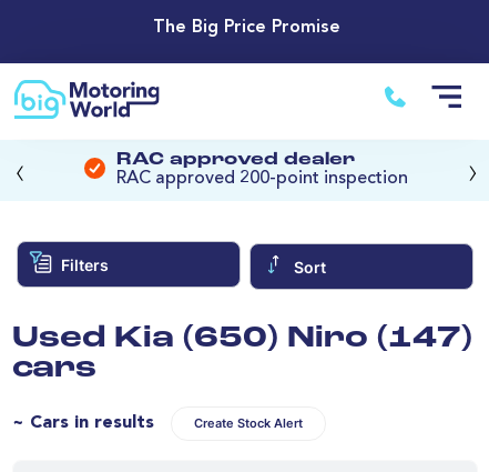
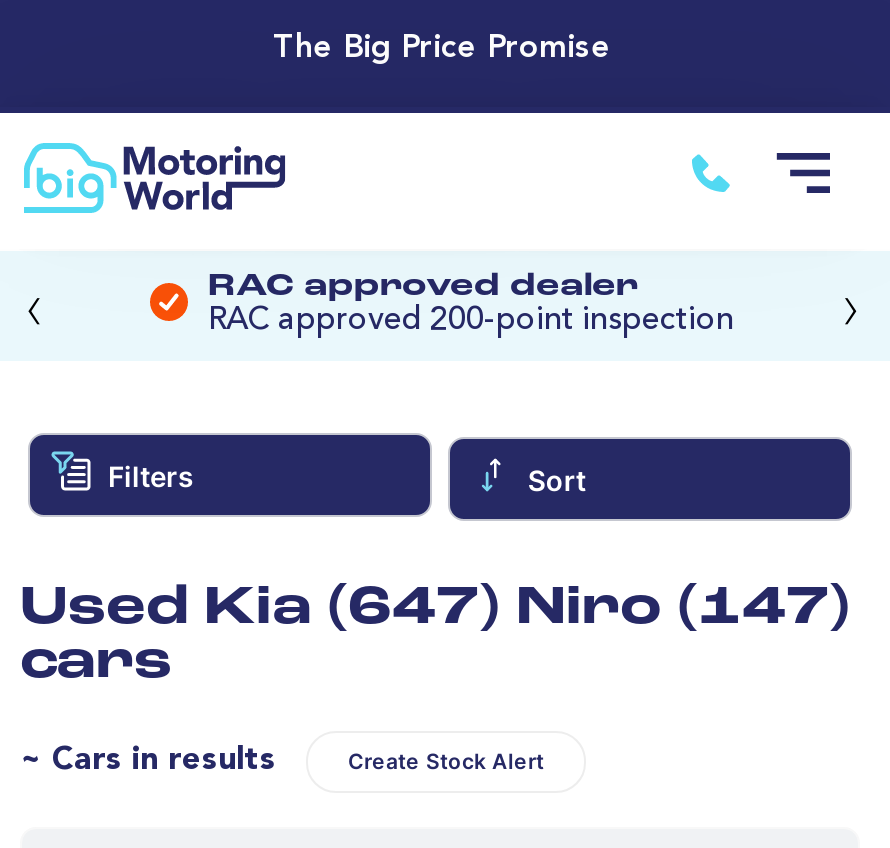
[12,324,472,354] Used Kia (650) Niro (147) -> [20,582,850,636] Used Kia (647) Niro (147)

